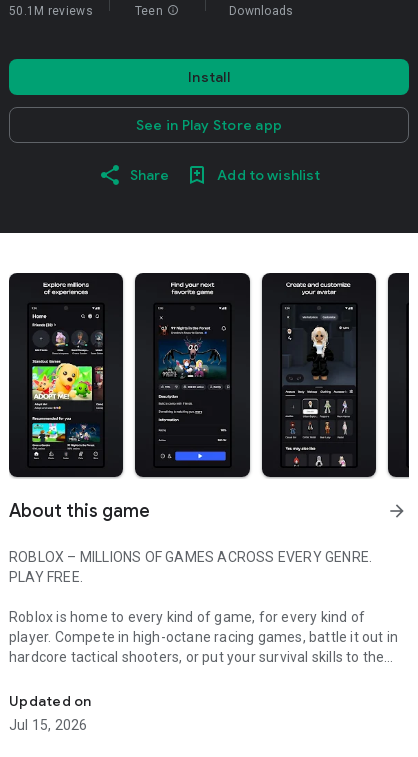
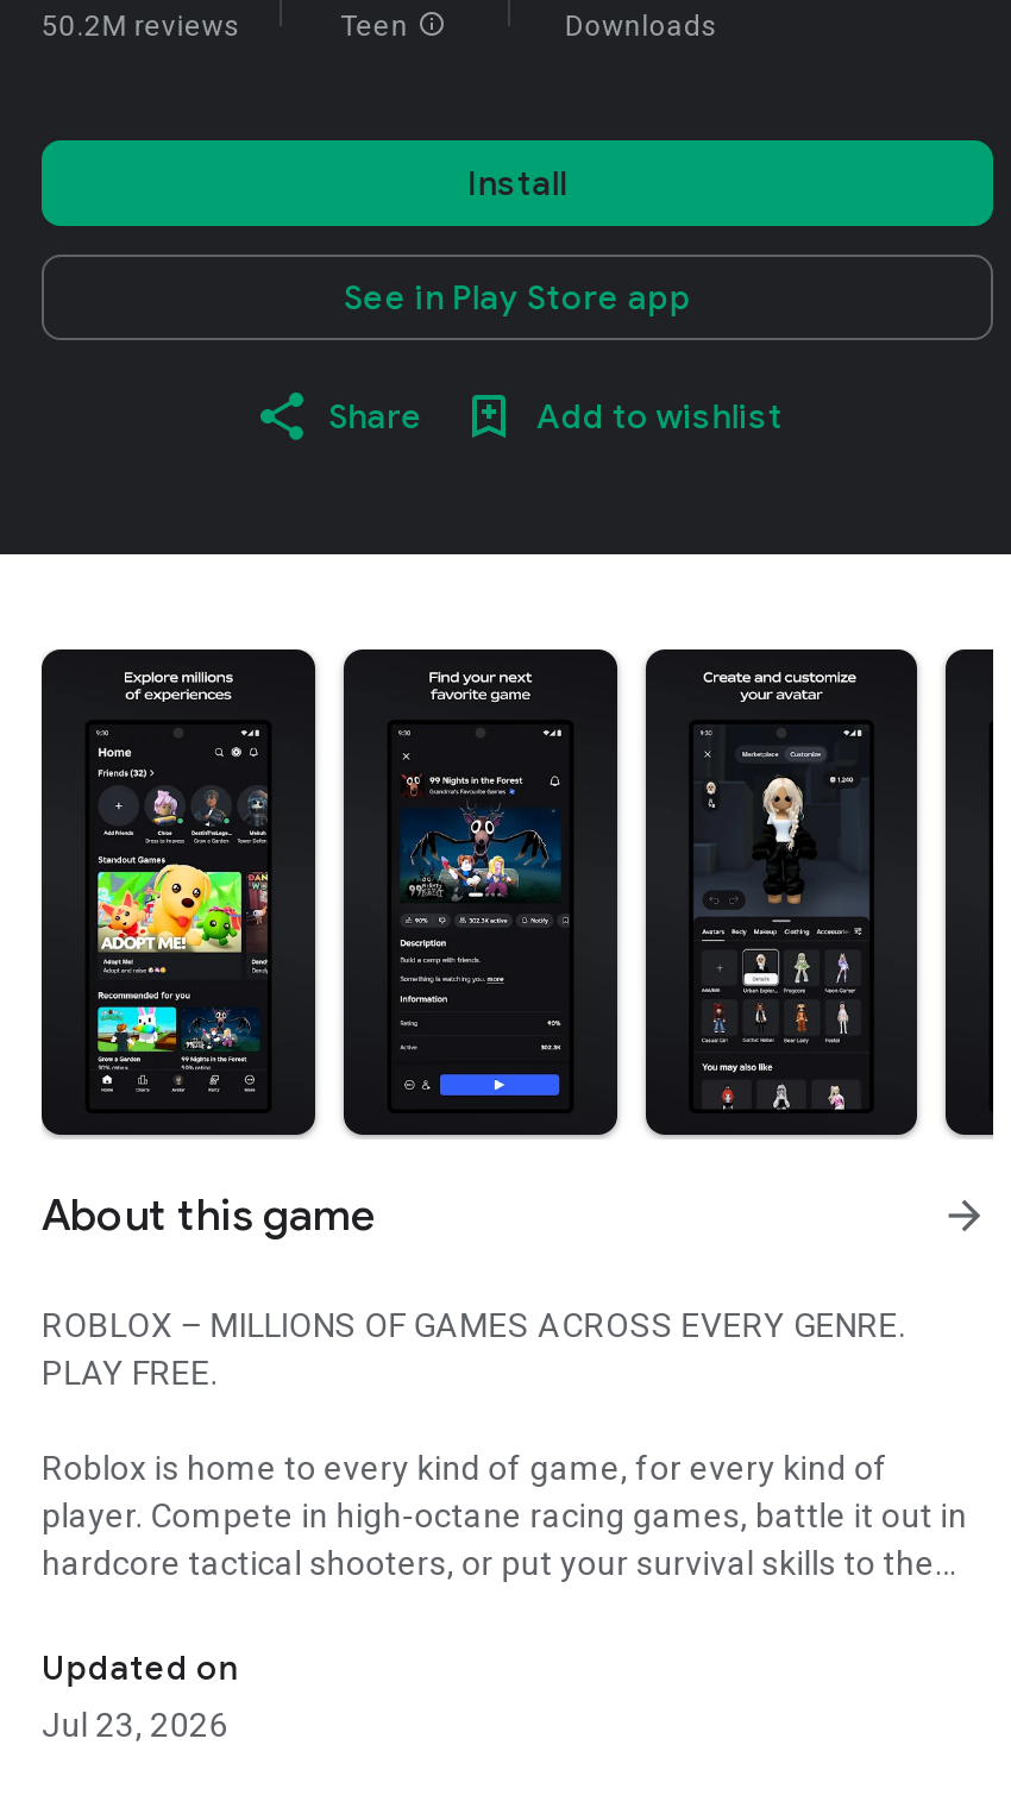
[9,4,93,18] 50.1M reviews -> [42,10,241,43] 50.2M reviews
[9,717,87,733] Jul 15, 2026 -> [42,1706,228,1744] Jul 23, 2026

